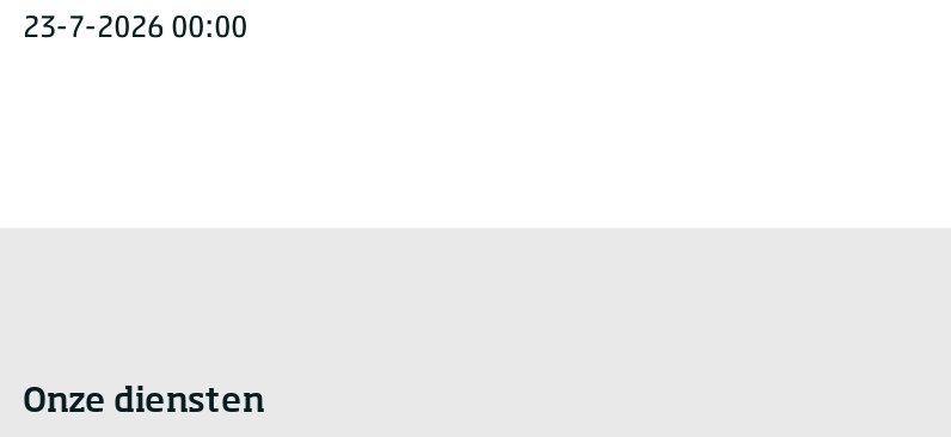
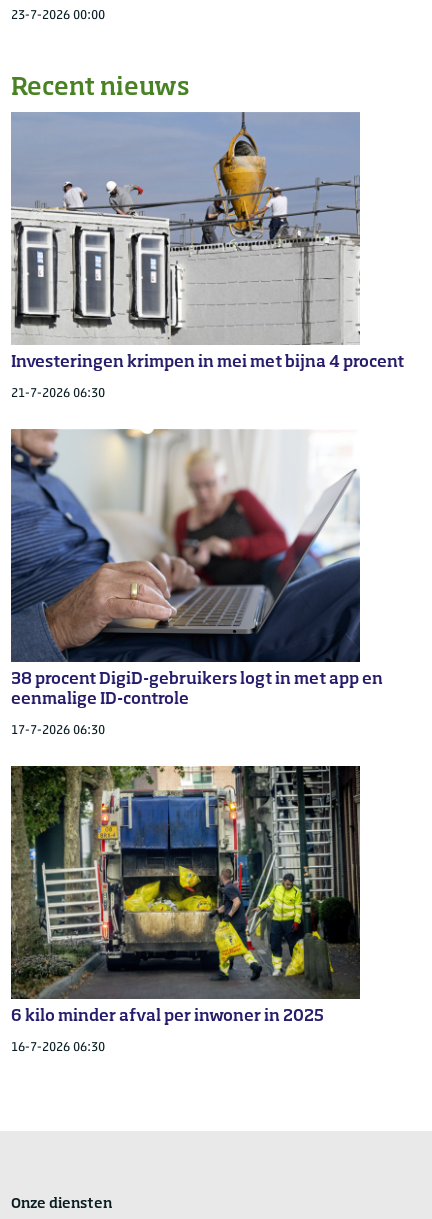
none -> [10,429,383,737] [image] | 38 procent DigiD-gebruikers logt in met app en | eenmalige ID-controle | 17-7-2026 06:30
none -> [10,765,361,1054] [image] | 6 kilo minder afval per inwoner in 2025 | 16-7-2026 06:30
none -> [11,76,190,100] Recent nieuws
none -> [11,112,404,400] [image] | Investeringen krimpen in mei met bijna 4 procent | 21-7-2026 06:30

